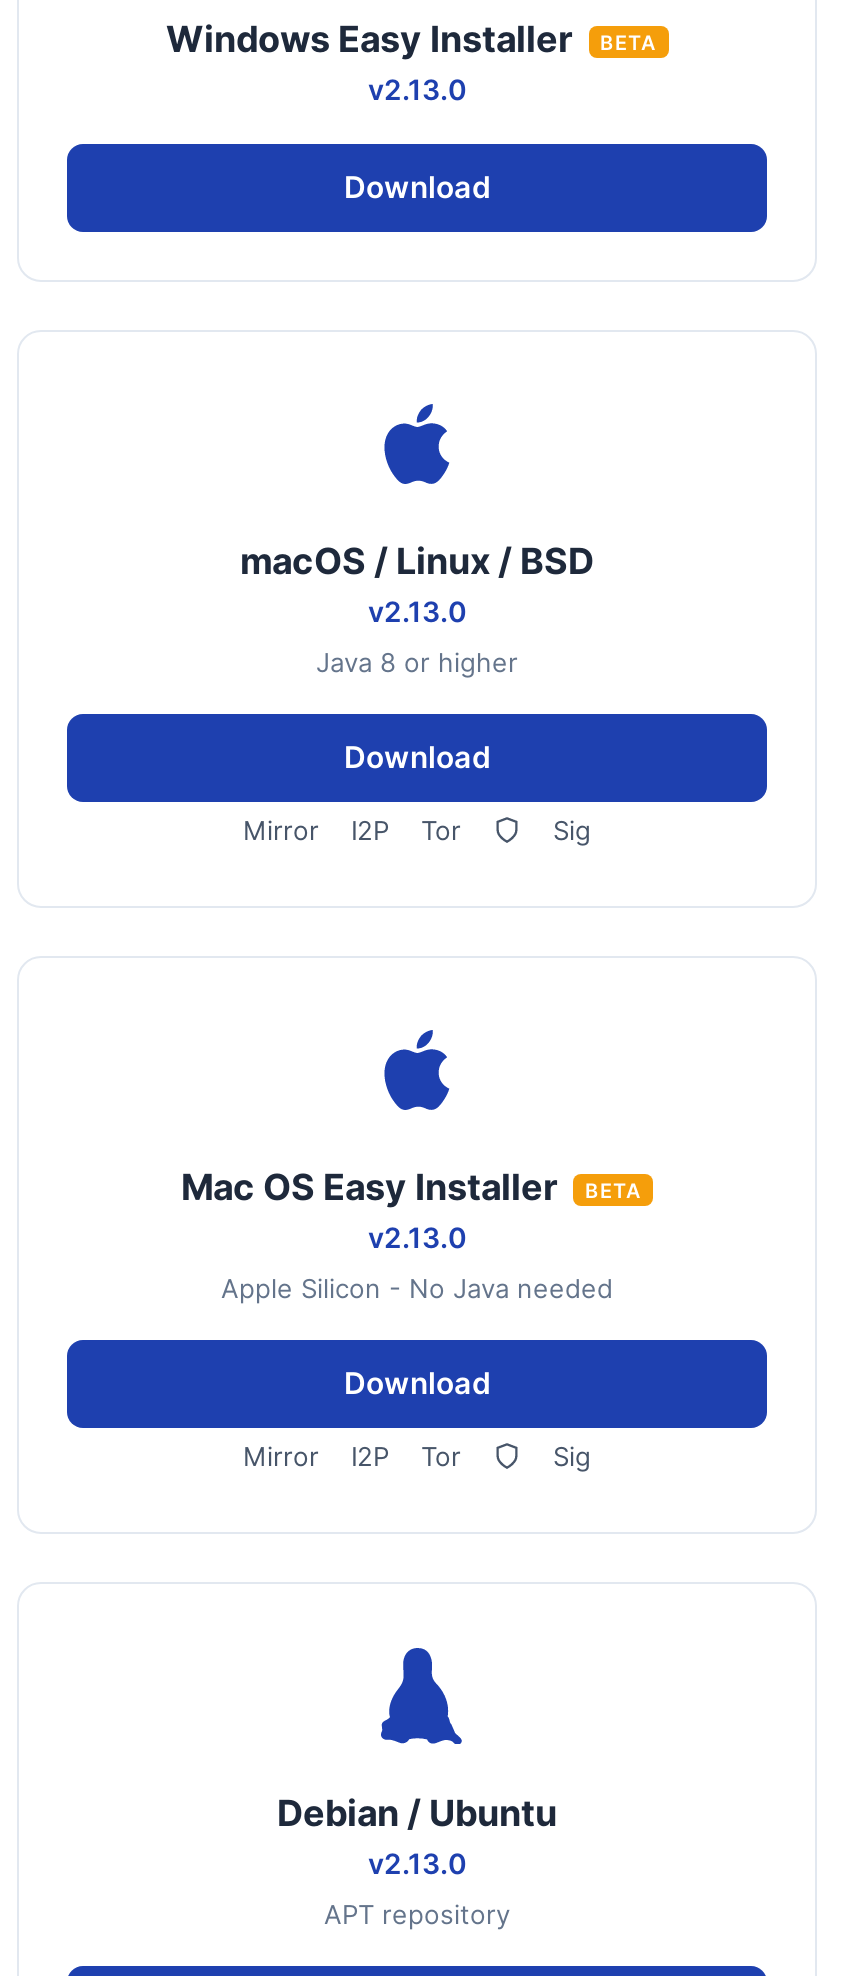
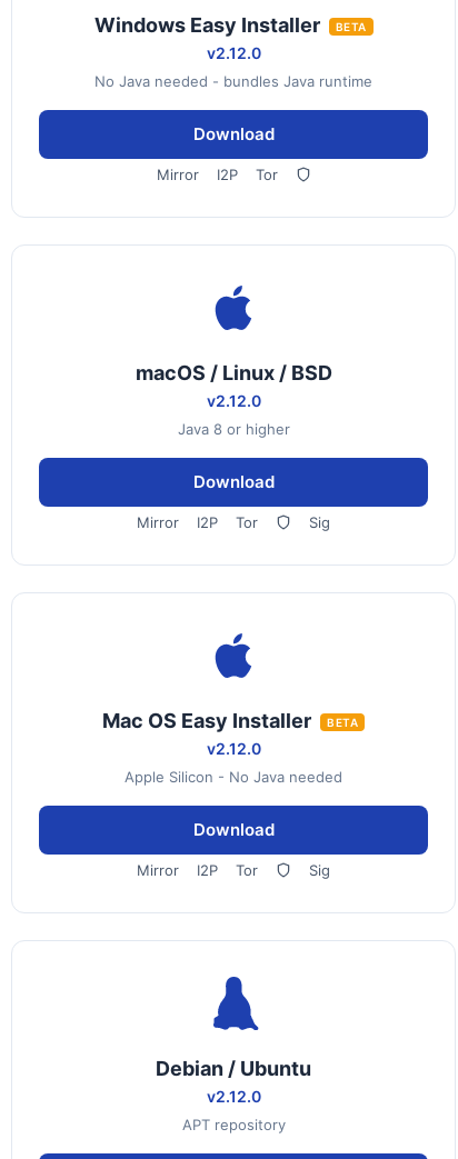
[368,72,466,106] v2.13.0 -> [94,43,372,90] v2.12.0 | No Java needed - bundles Java runtime
none -> [156,166,277,183] Mirror | I2P | Tor
[368,594,466,628] v2.13.0 -> [206,391,261,410] v2.12.0
[368,1220,466,1254] v2.13.0 -> [206,739,261,758] v2.12.0
[368,1846,466,1880] v2.13.0 -> [206,1087,261,1106] v2.12.0

